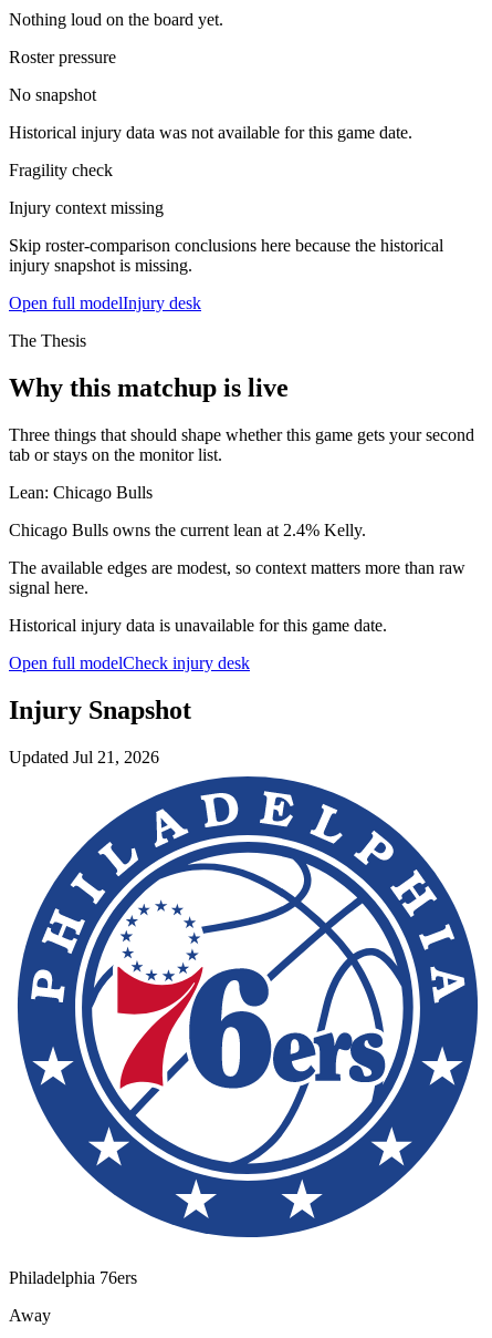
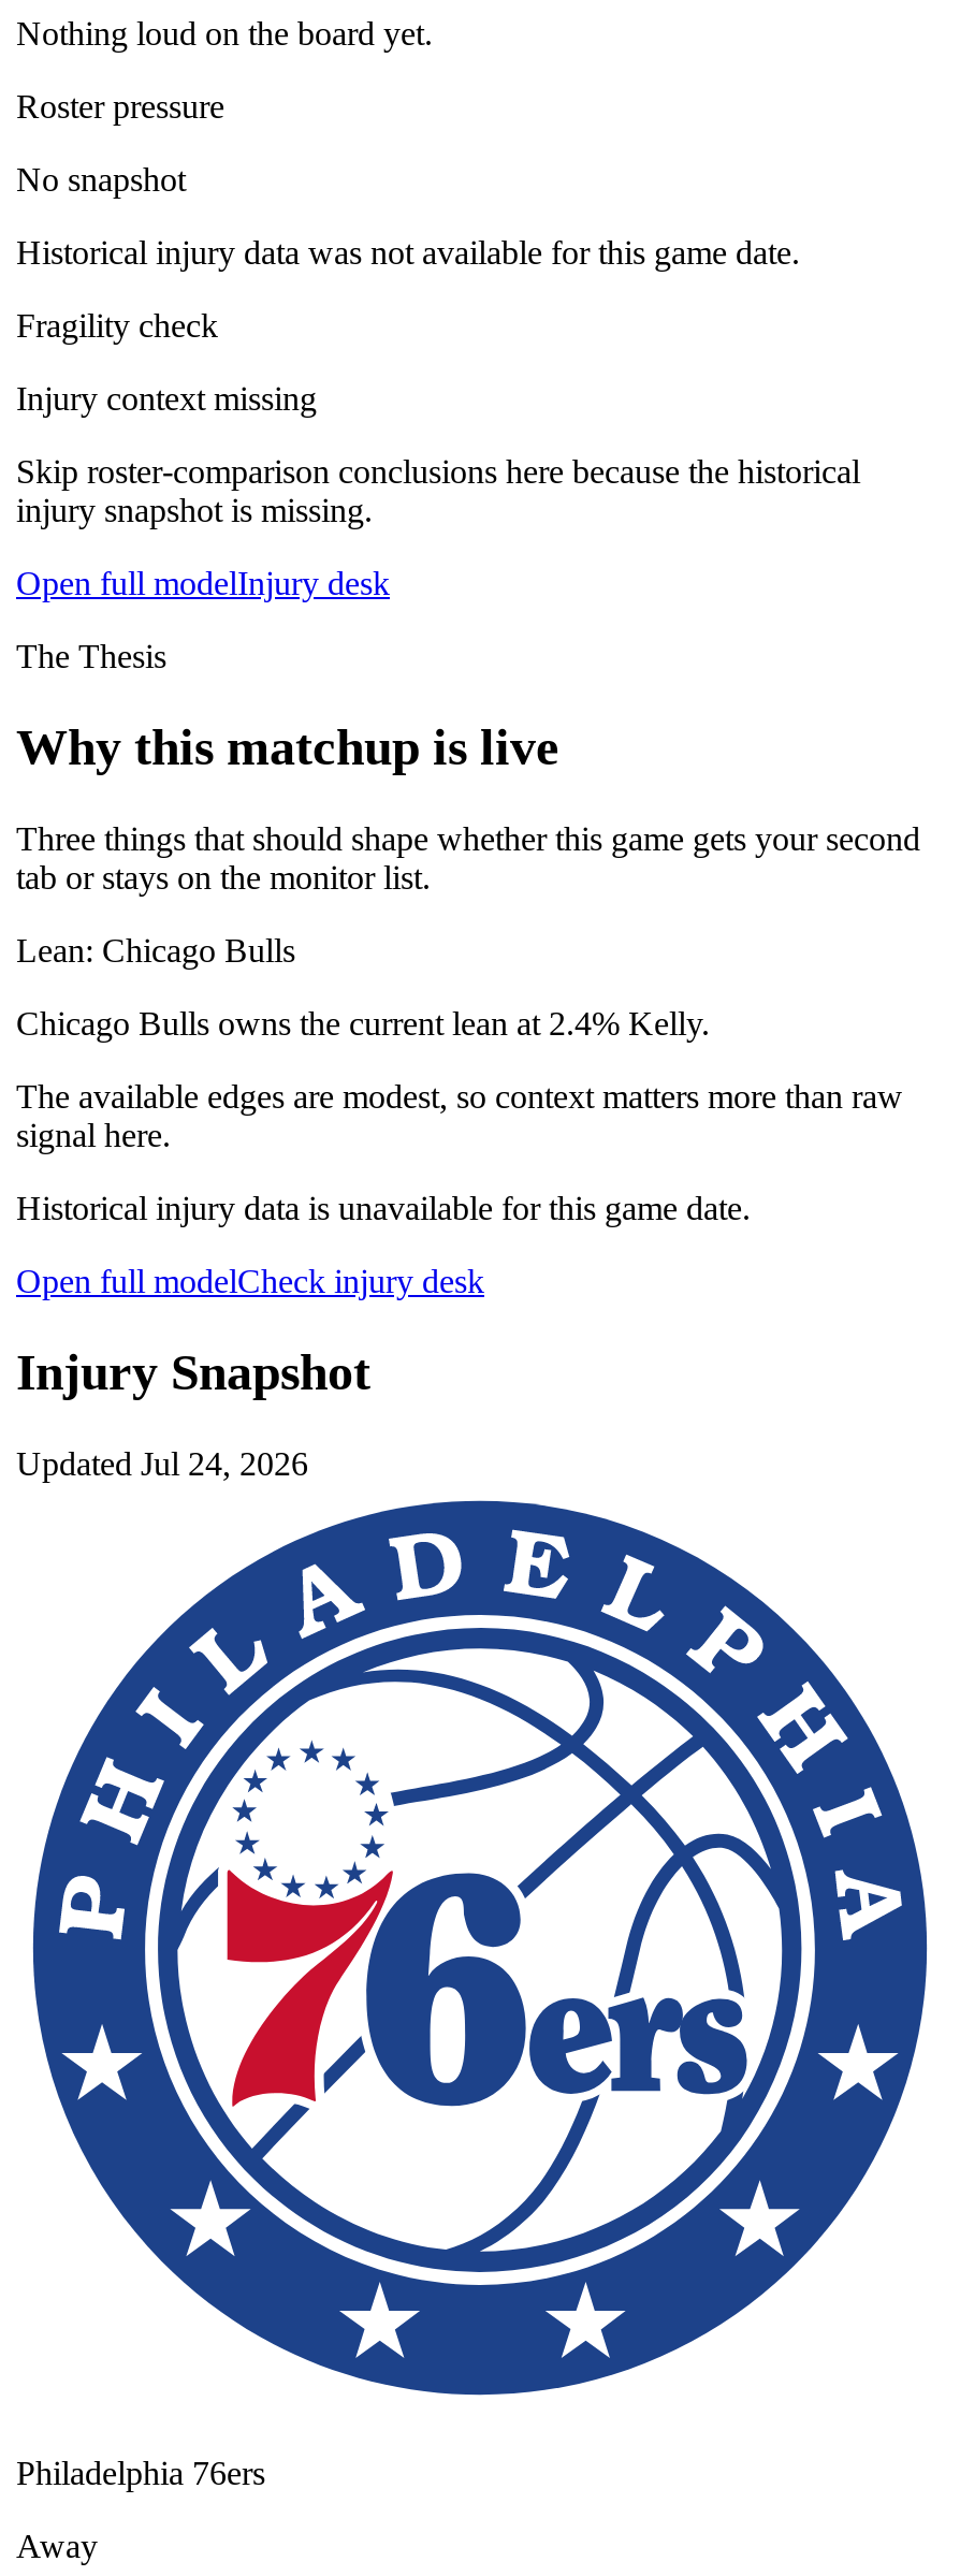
[9,748,159,766] Updated Jul 21, 2026 -> [16,1445,308,1482] Updated Jul 24, 2026

